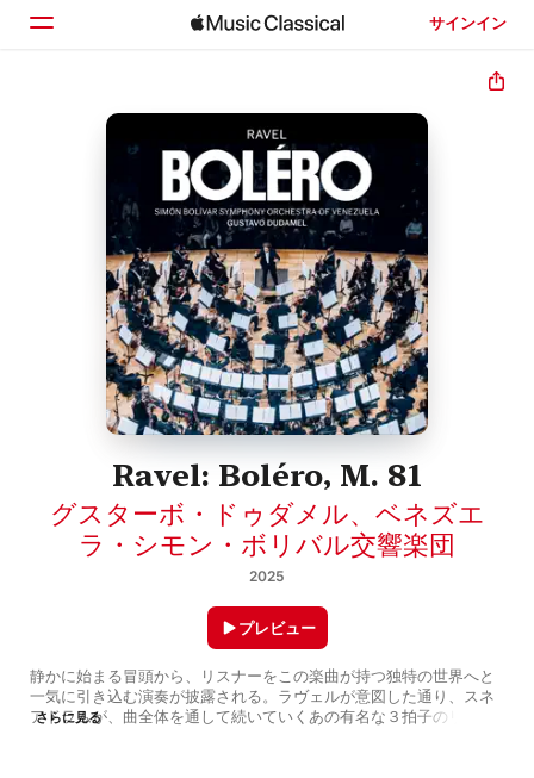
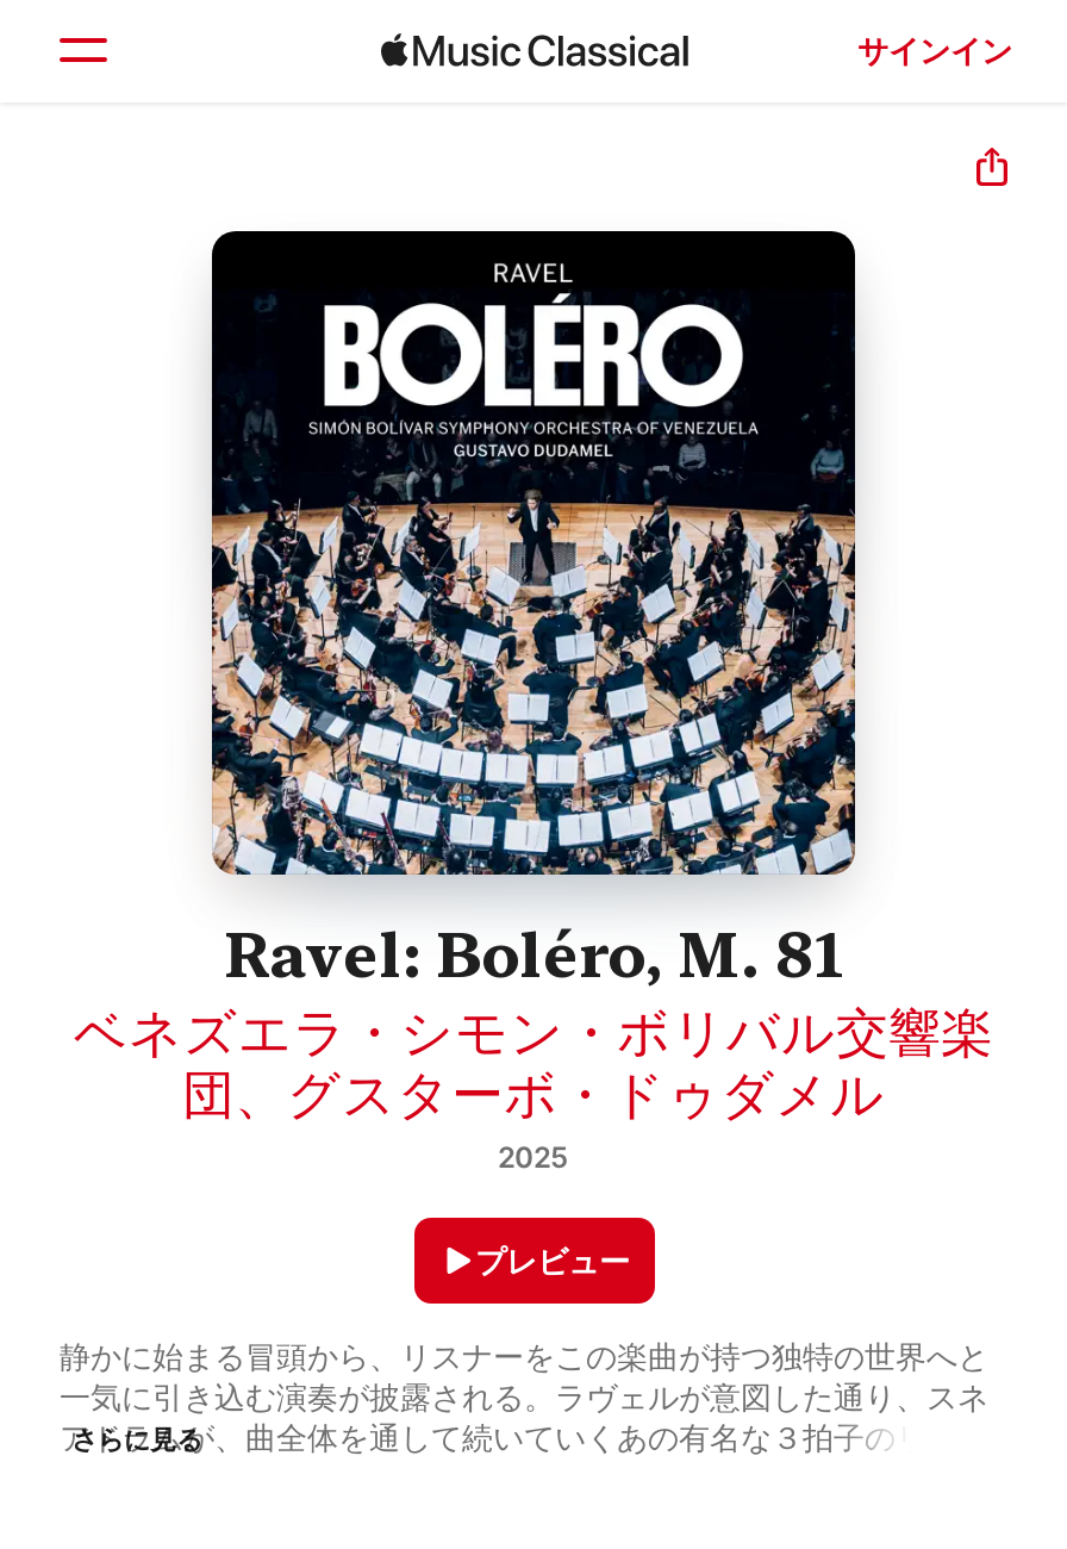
[49,498,485,560] グスターボ・ドゥダメル、ベネズエ | ラ・シモン・ボリバル交響楽団 -> [74,1002,993,1126] ベネズエラ・シモン・ボリバル交響楽 | 団、グスターボ・ドゥダメル

